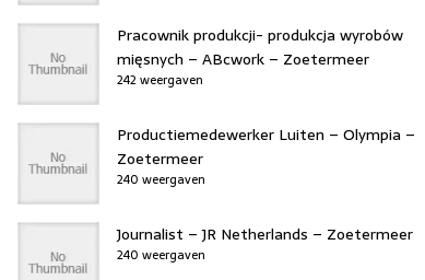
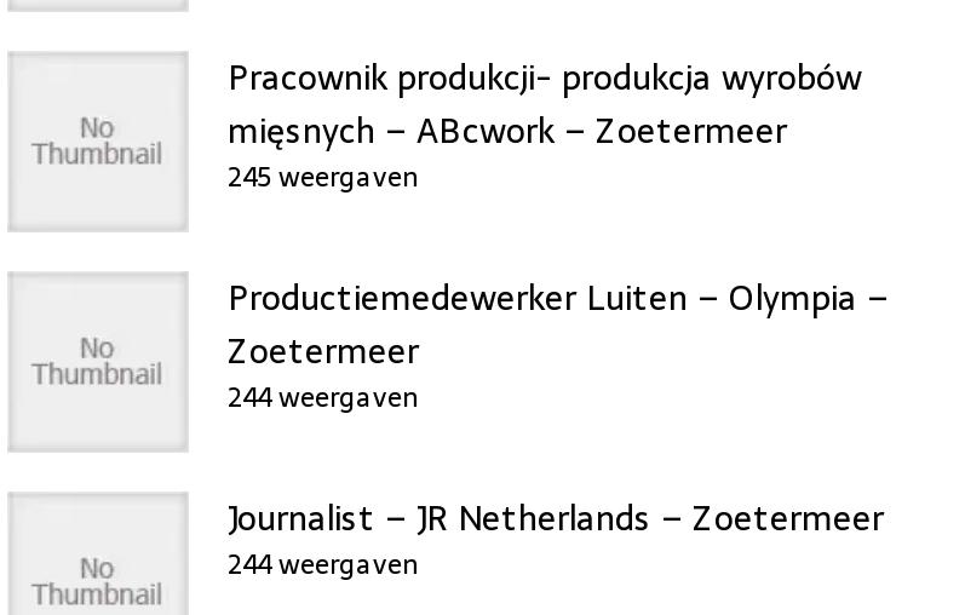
[117,70,203,90] 242 weergaven -> [228,155,419,199] 245 weergaven
[117,170,205,189] 240 weergaven -> [228,375,419,419] 244 weergaven
[117,245,205,265] 240 weergaven -> [228,542,419,586] 244 weergaven

